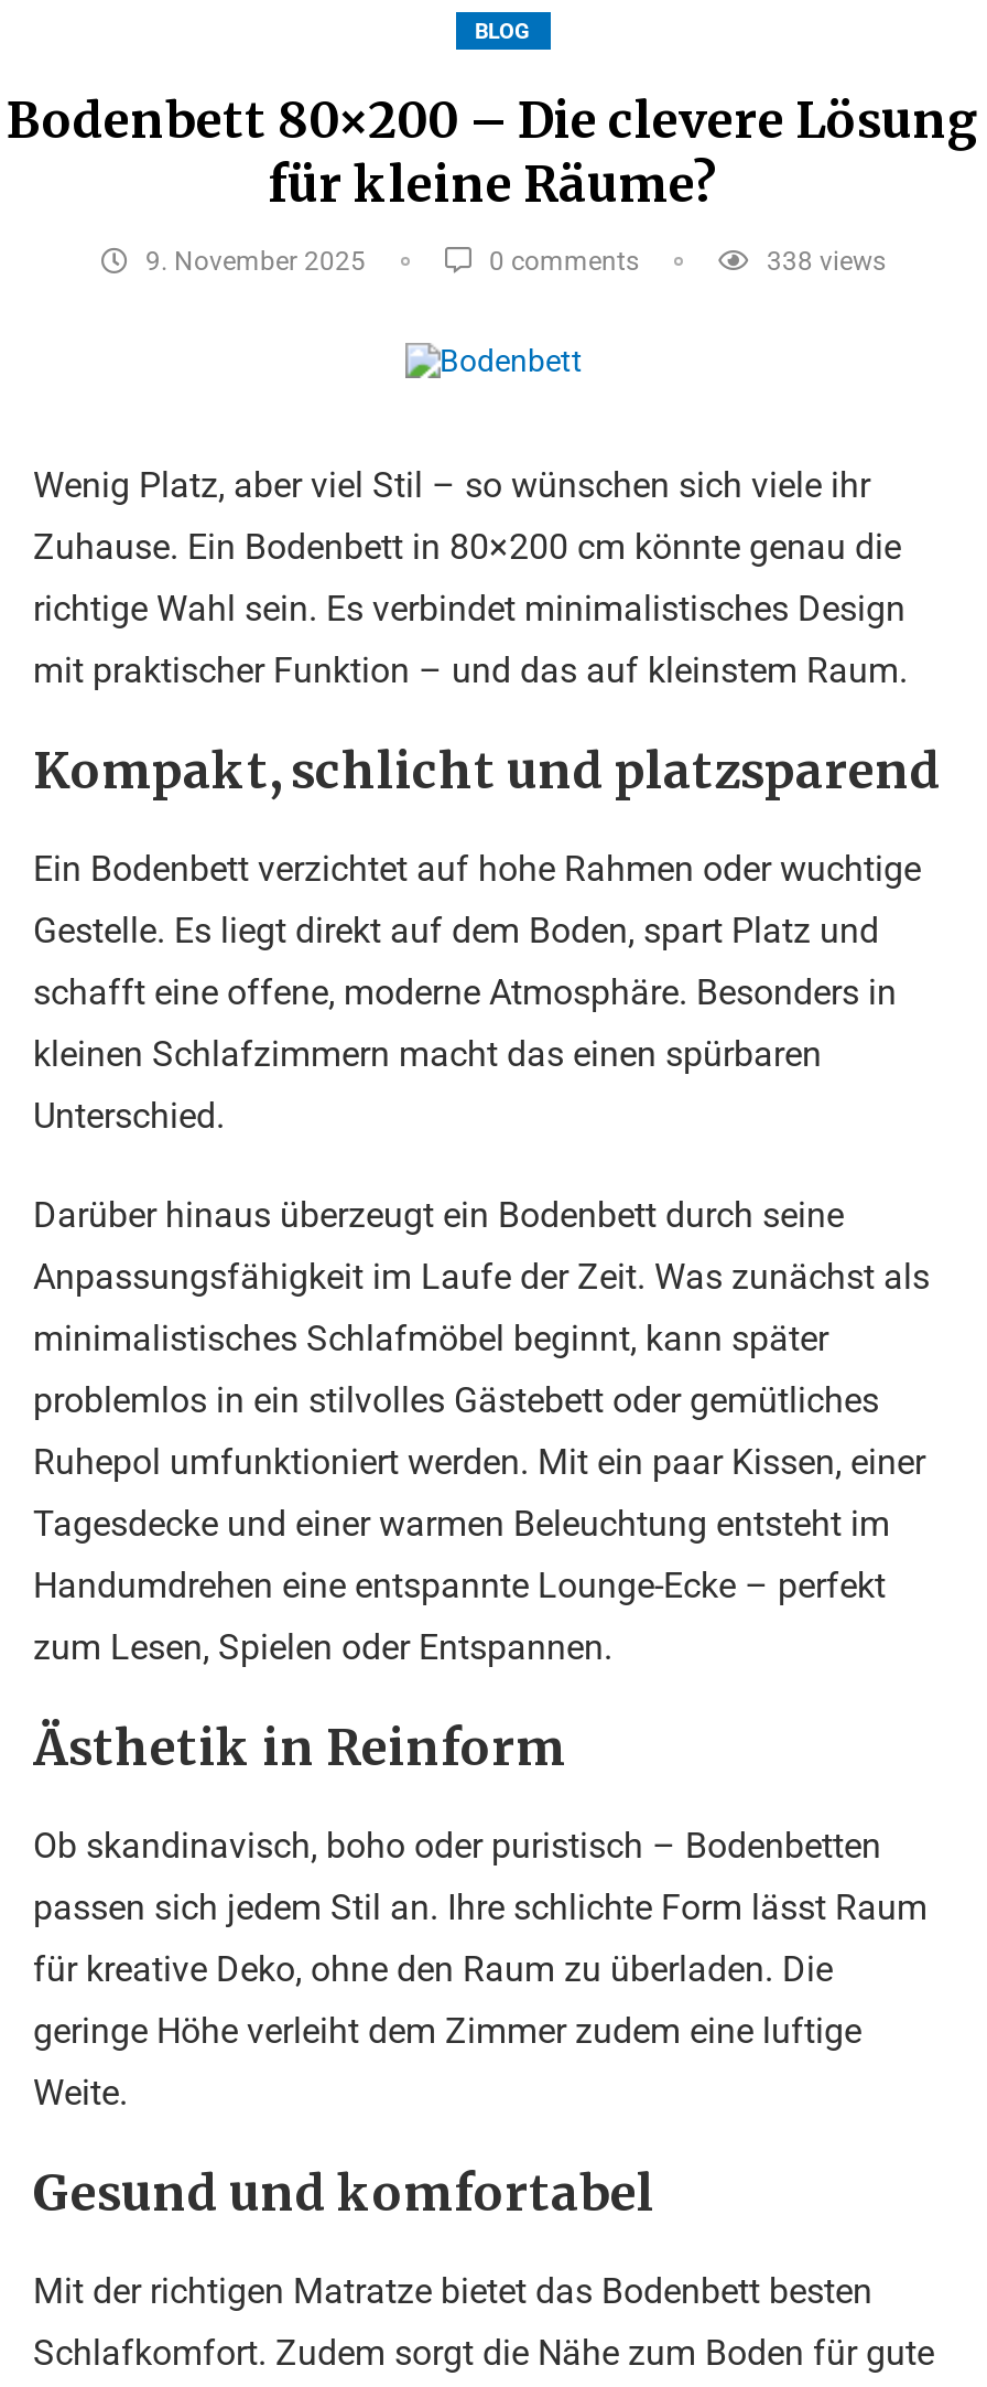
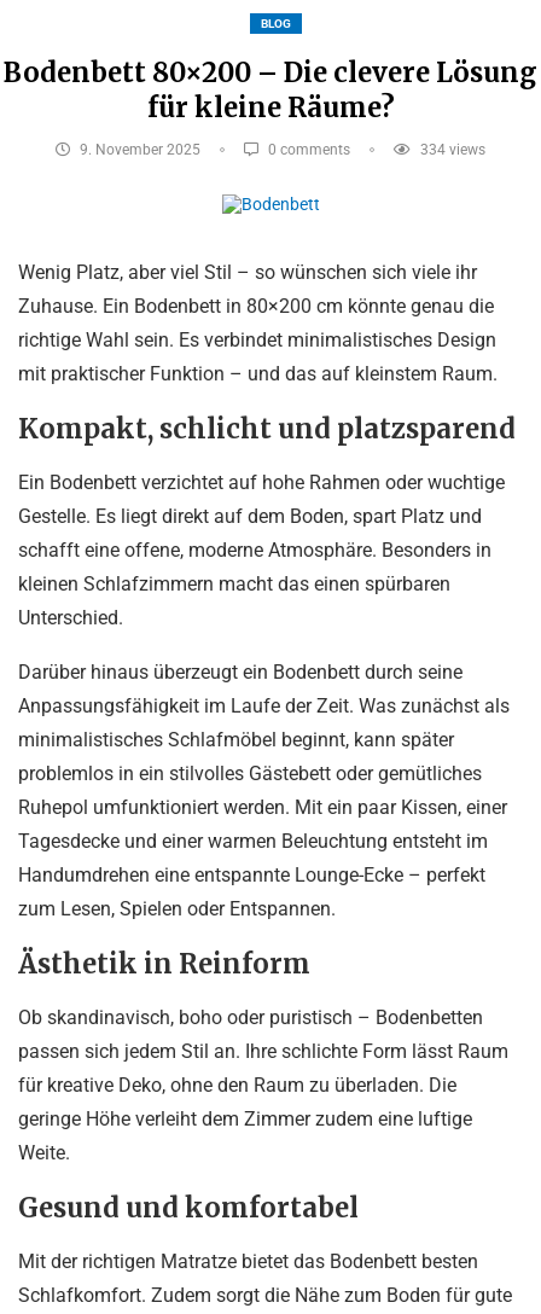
[767,246,886,277] 338 views -> [420,141,485,158] 334 views

